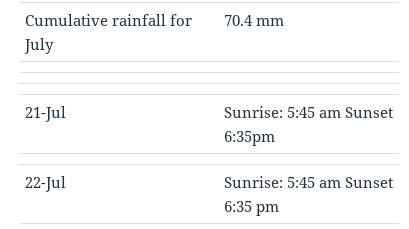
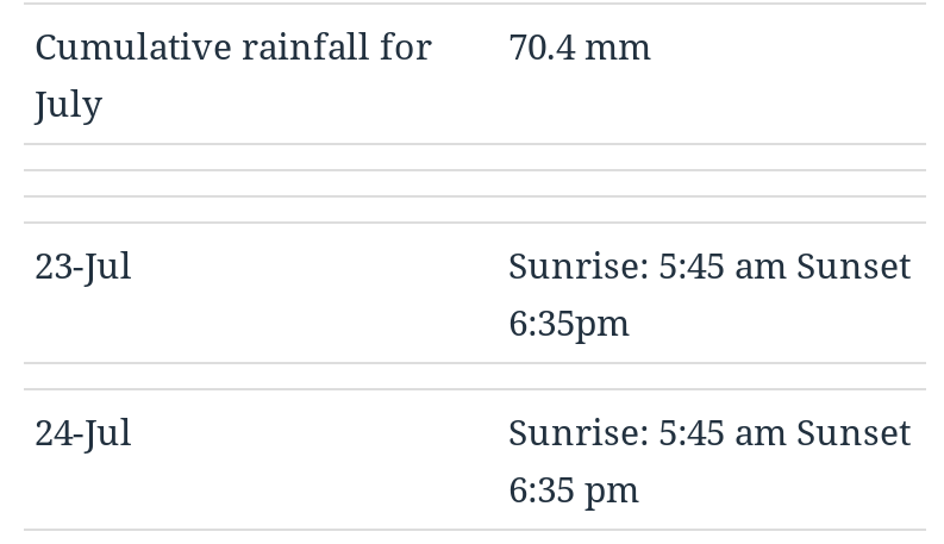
[24,102,65,122] 21-Jul -> [35,241,132,289] 23-Jul
[24,172,65,192] 22-Jul -> [35,408,132,456] 24-Jul

